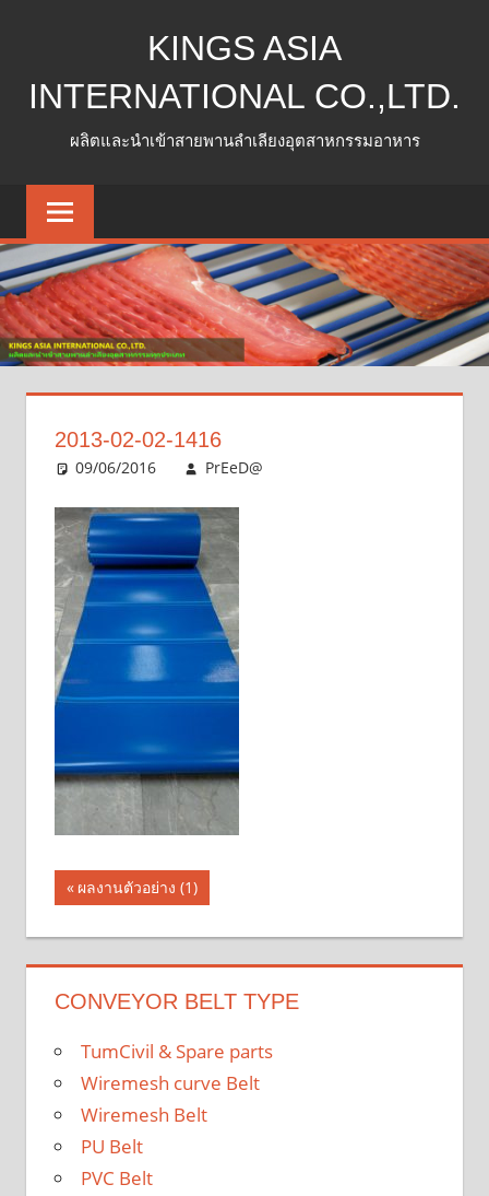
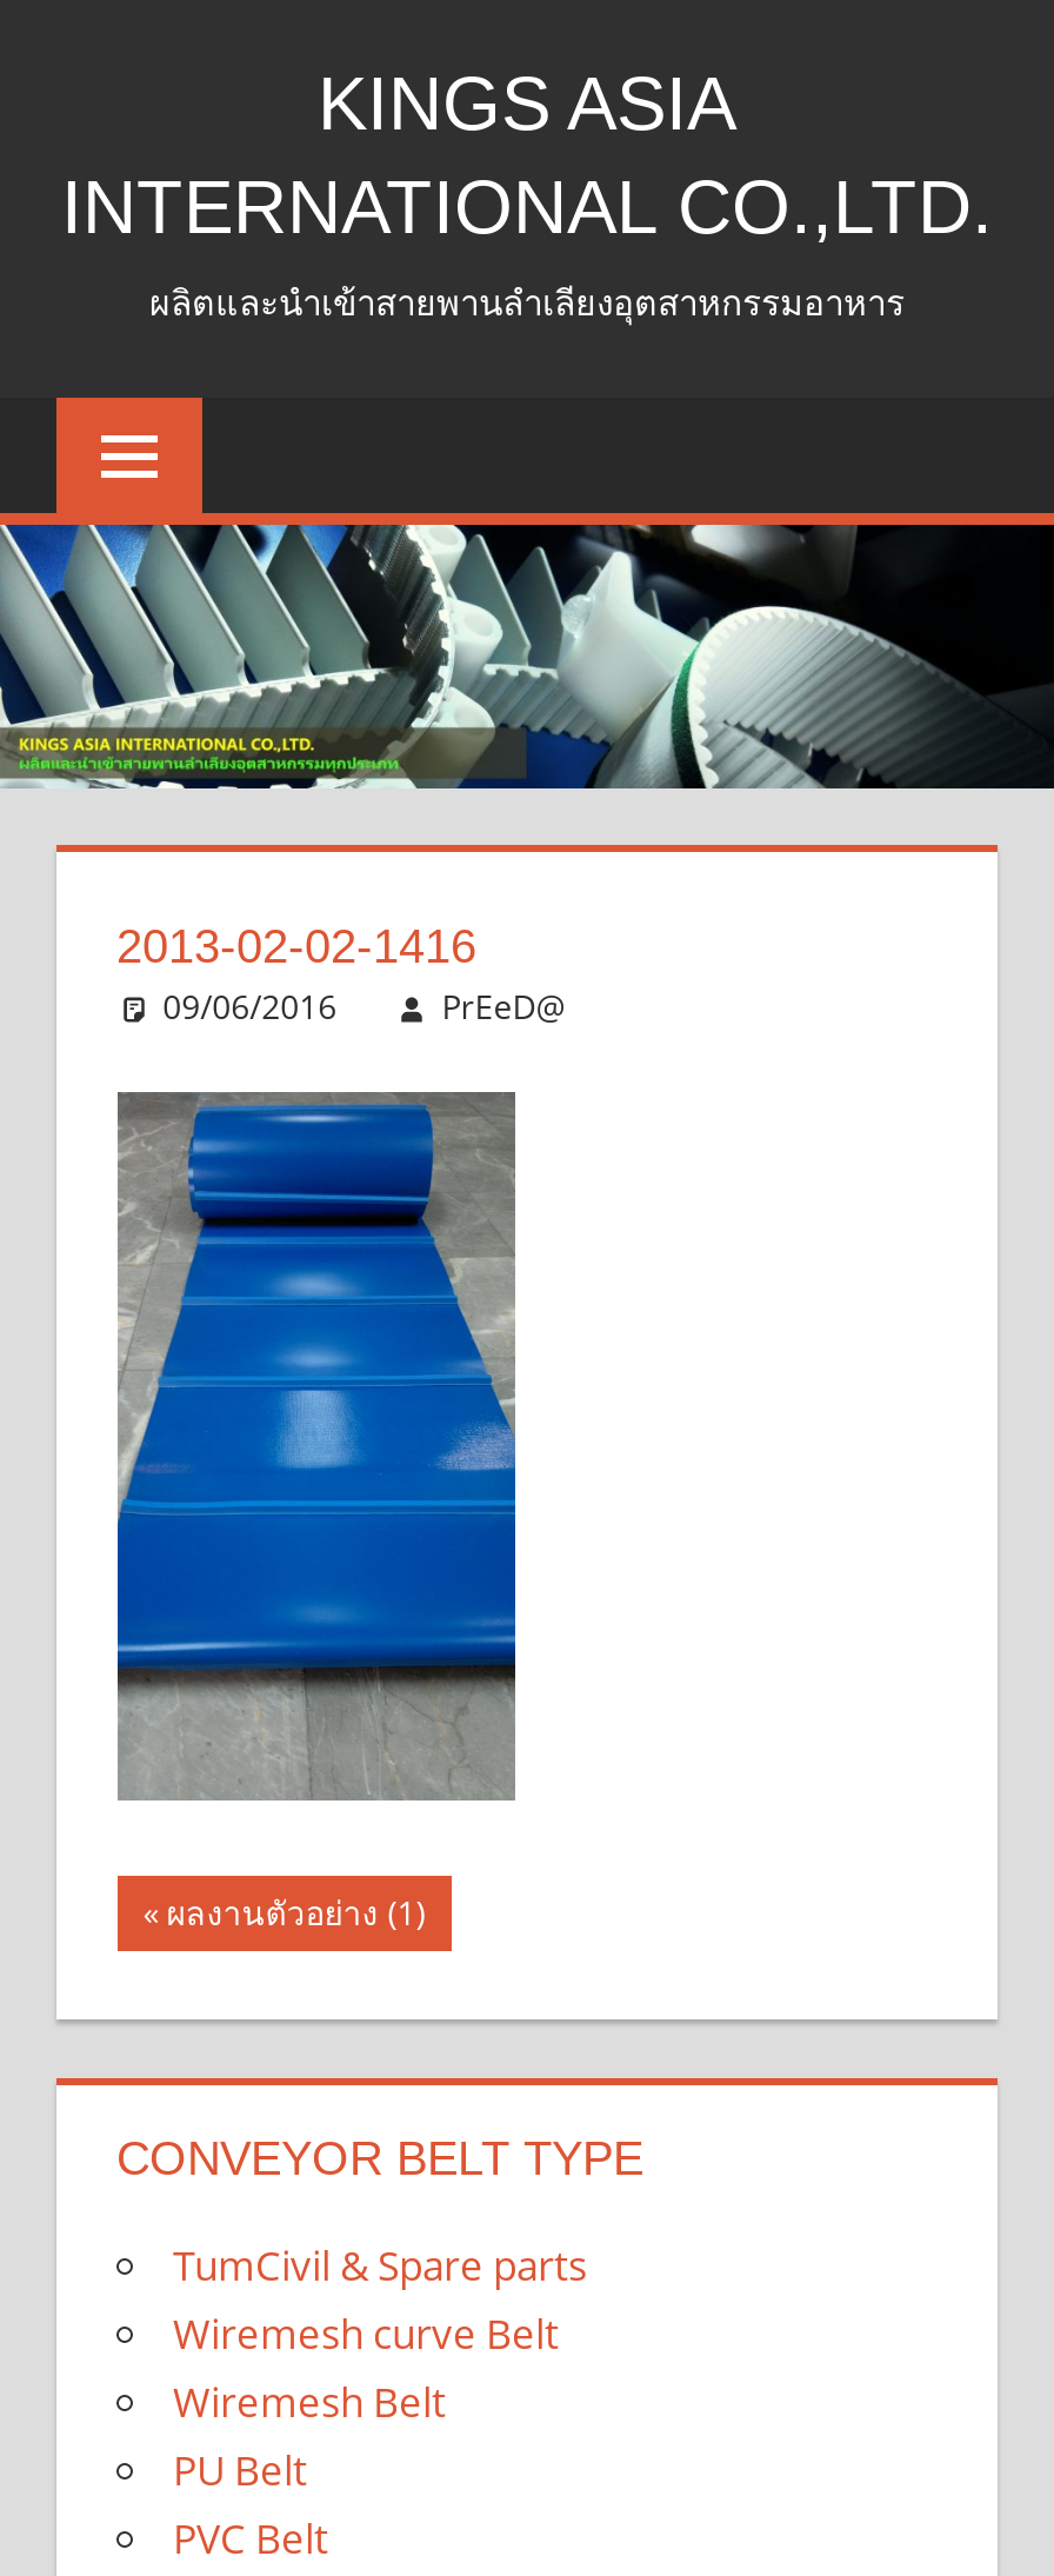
[3,243,486,367] [image] -> [7,522,1047,791] [image]

